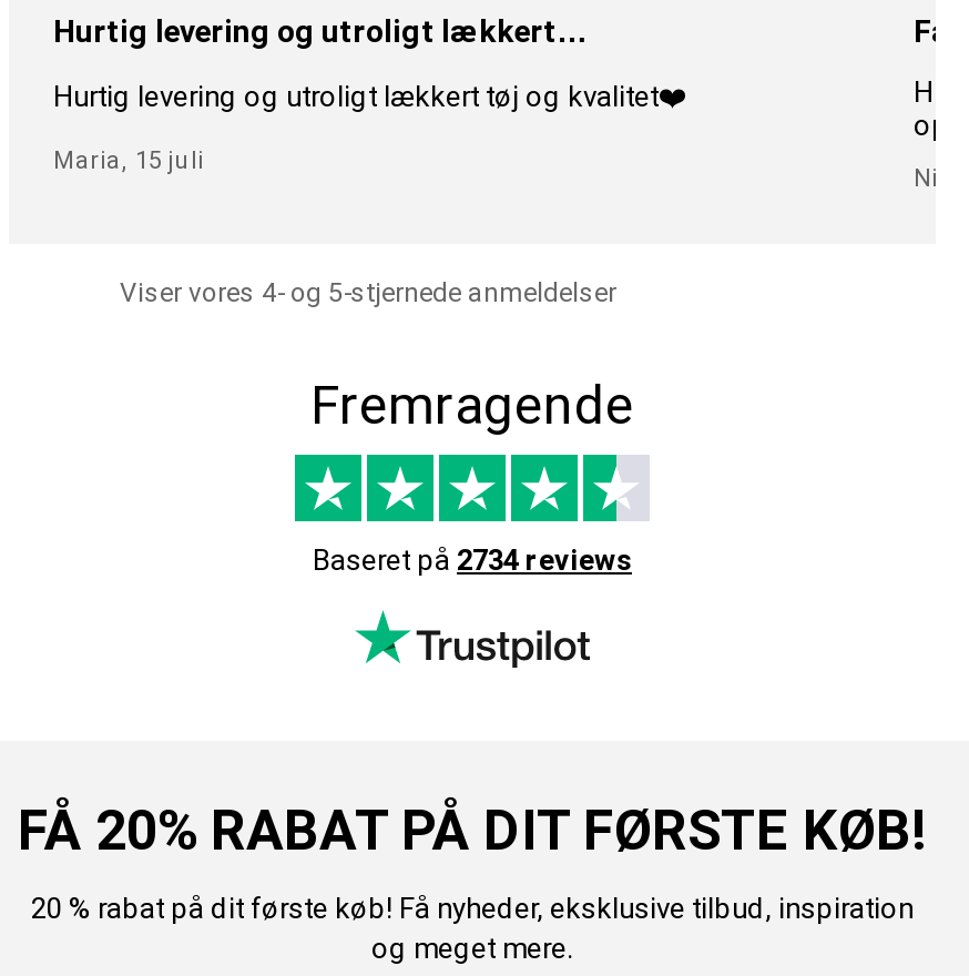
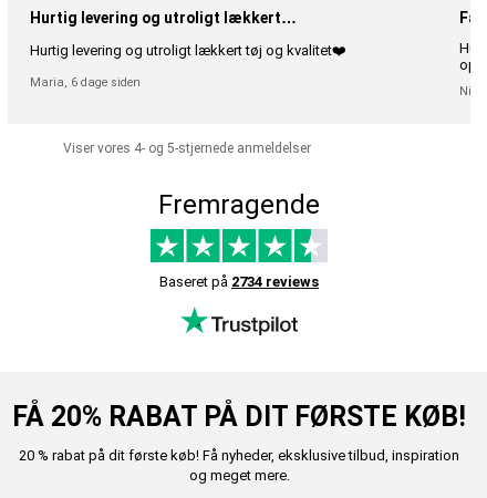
[53,147,204,175] Maria, 15 juli -> [30,75,141,90] Maria, 6 dage siden

